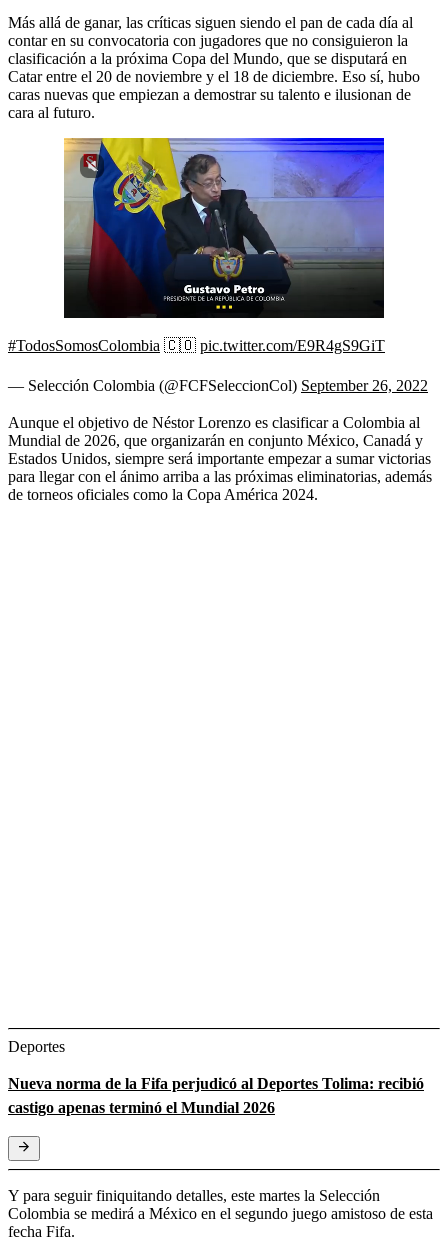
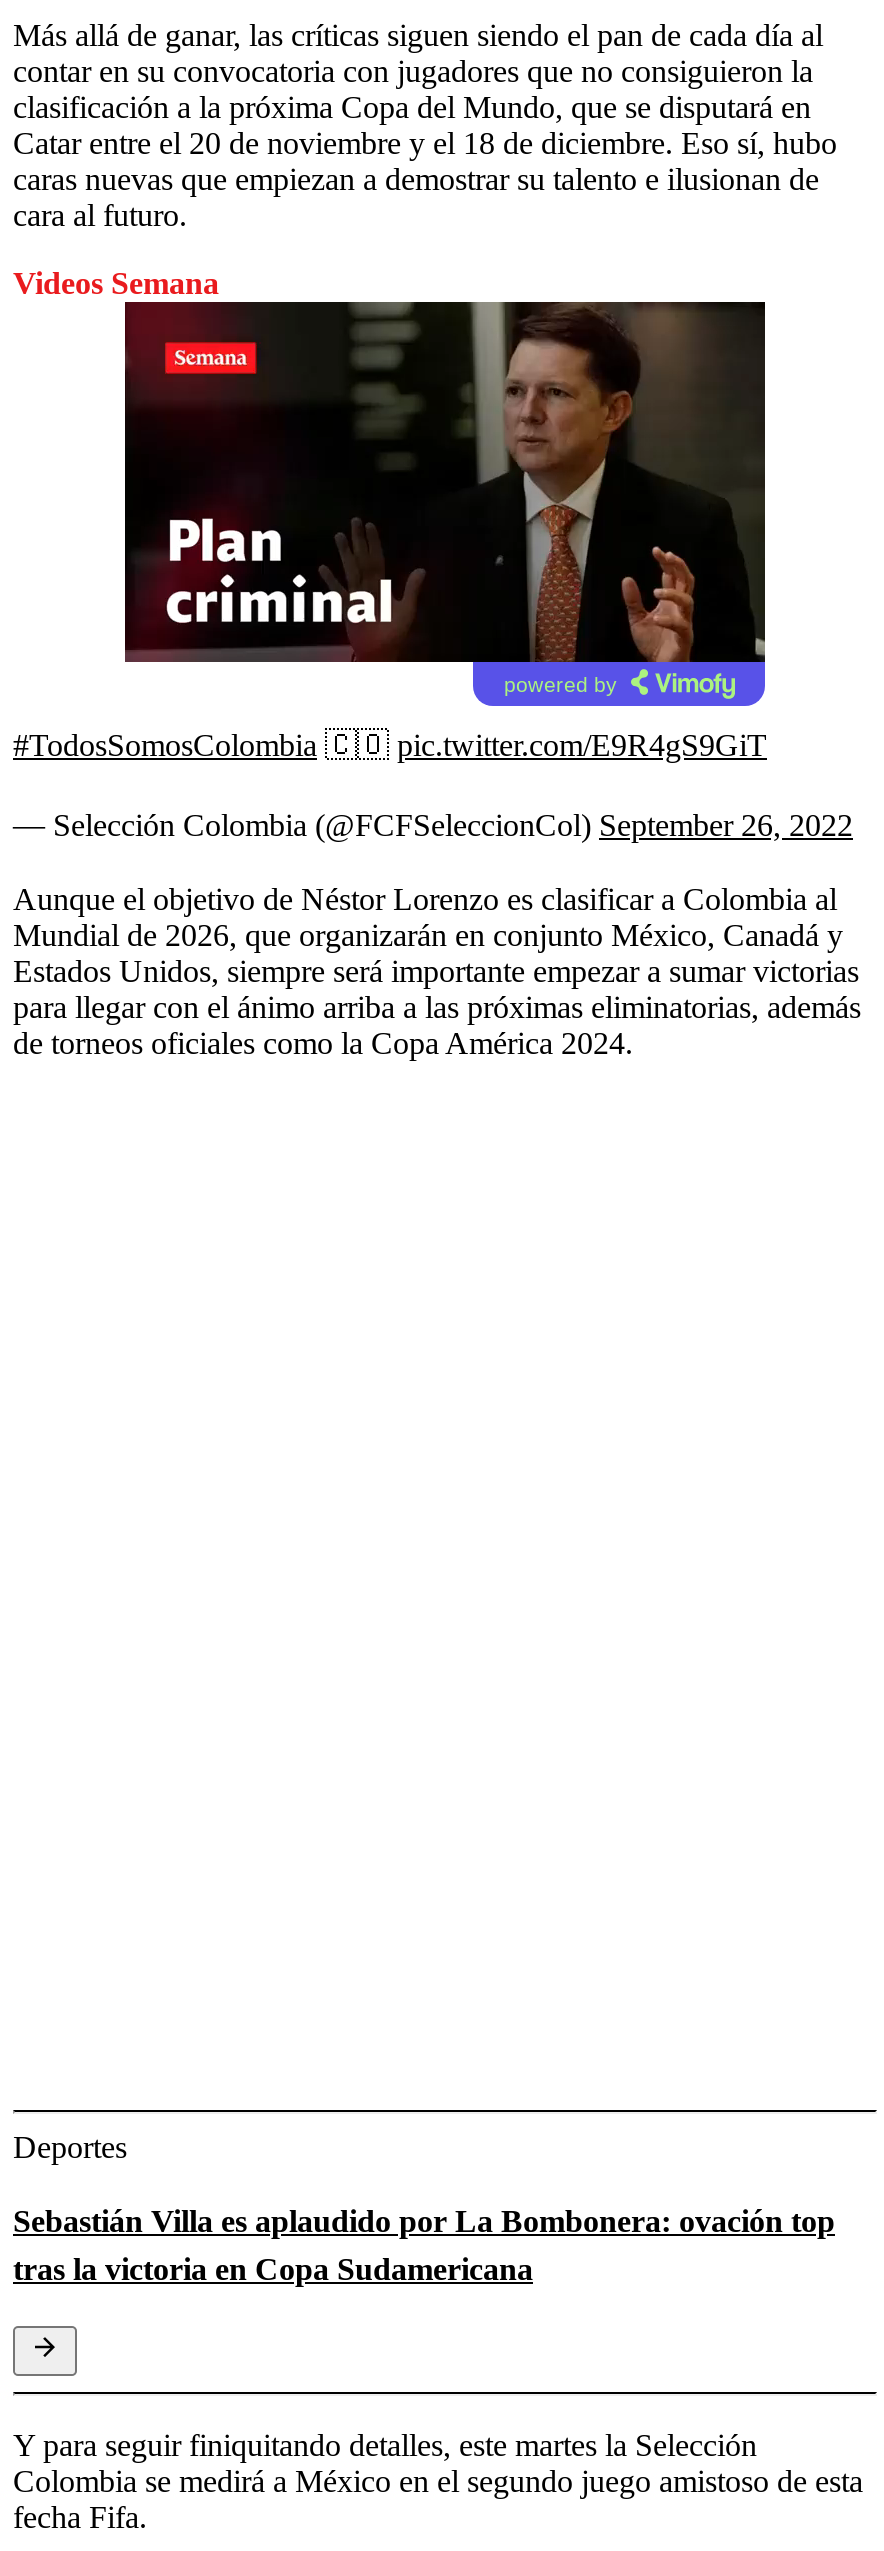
none -> [13,265,219,299] Videos Semana
none -> [504,671,618,695] powered by
[63,137,385,326] [image] -> [125,300,767,708] [image]
[8,1075,424,1116] Nueva norma de la Fifa perjudicó al Deportes Tolima: recibió | castigo apenas terminó el Mundial 2026 -> [13,2203,835,2285] Sebastián Villa es aplaudido por La Bombonera: ovación top | tras la victoria en Copa Sudamericana

